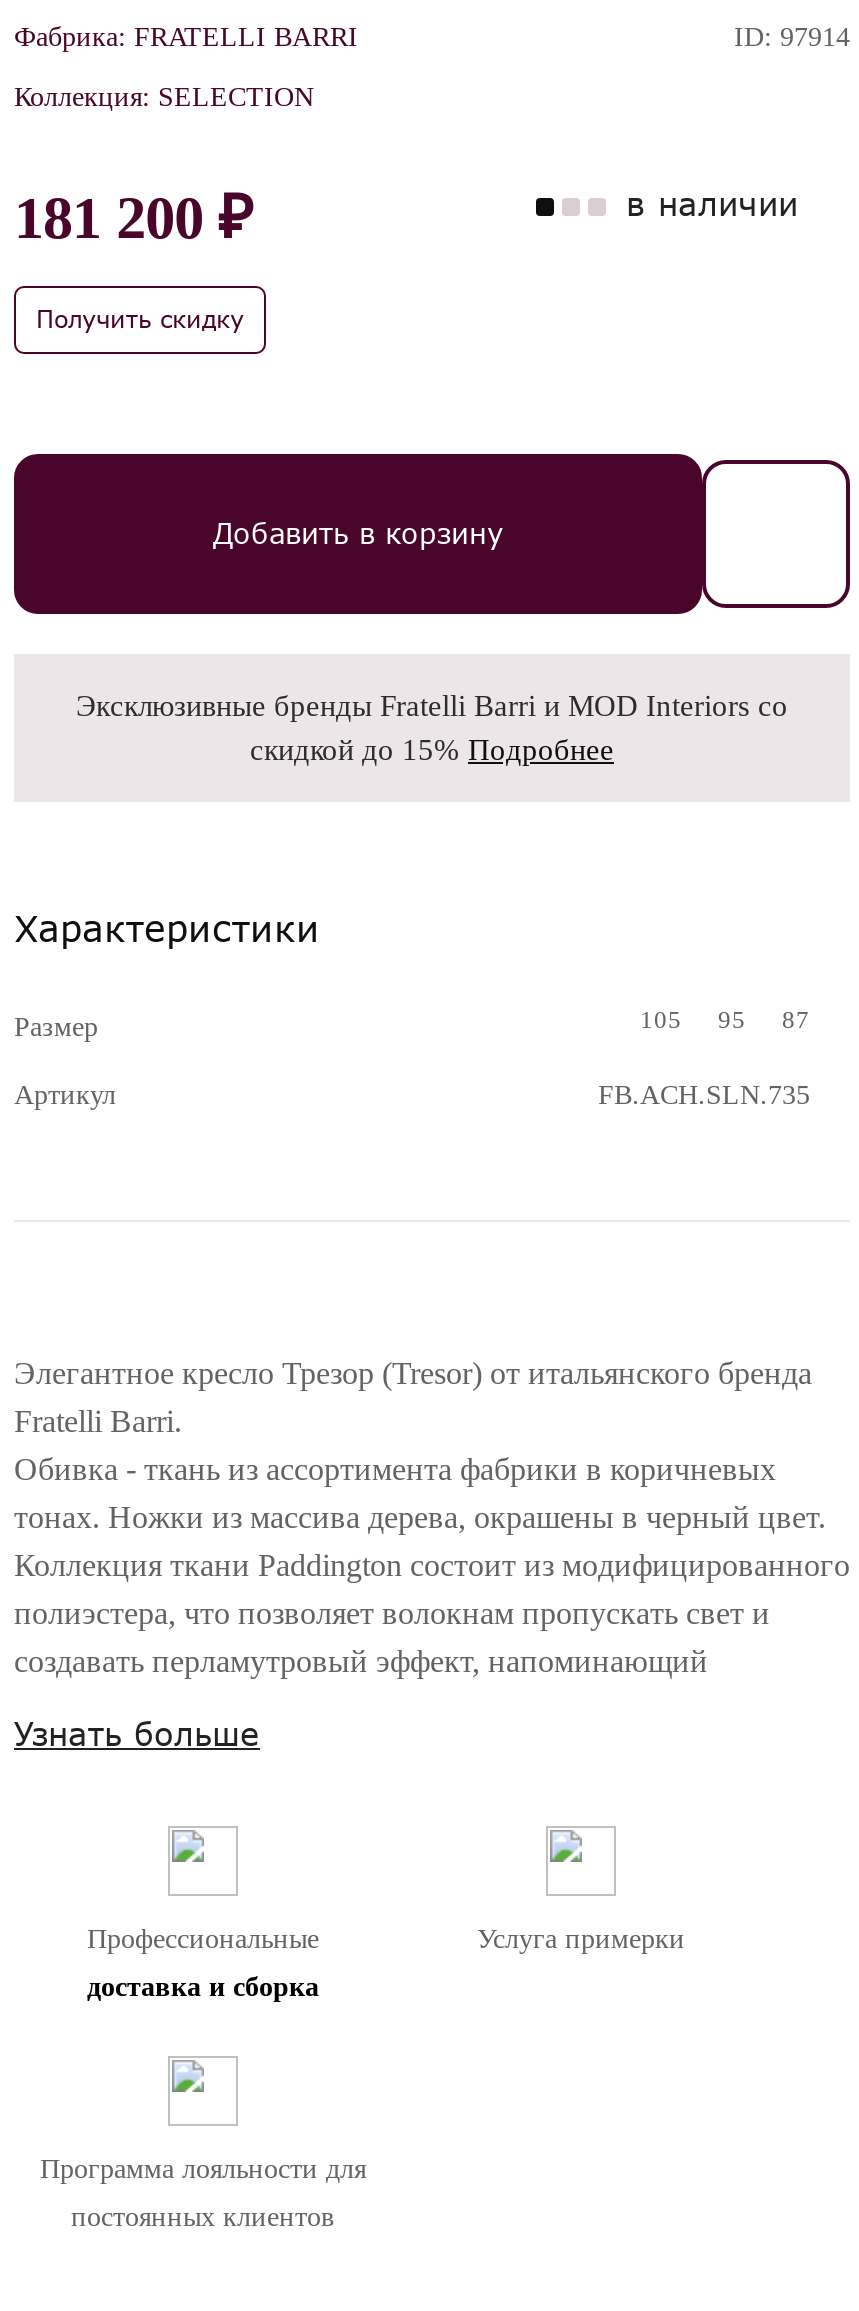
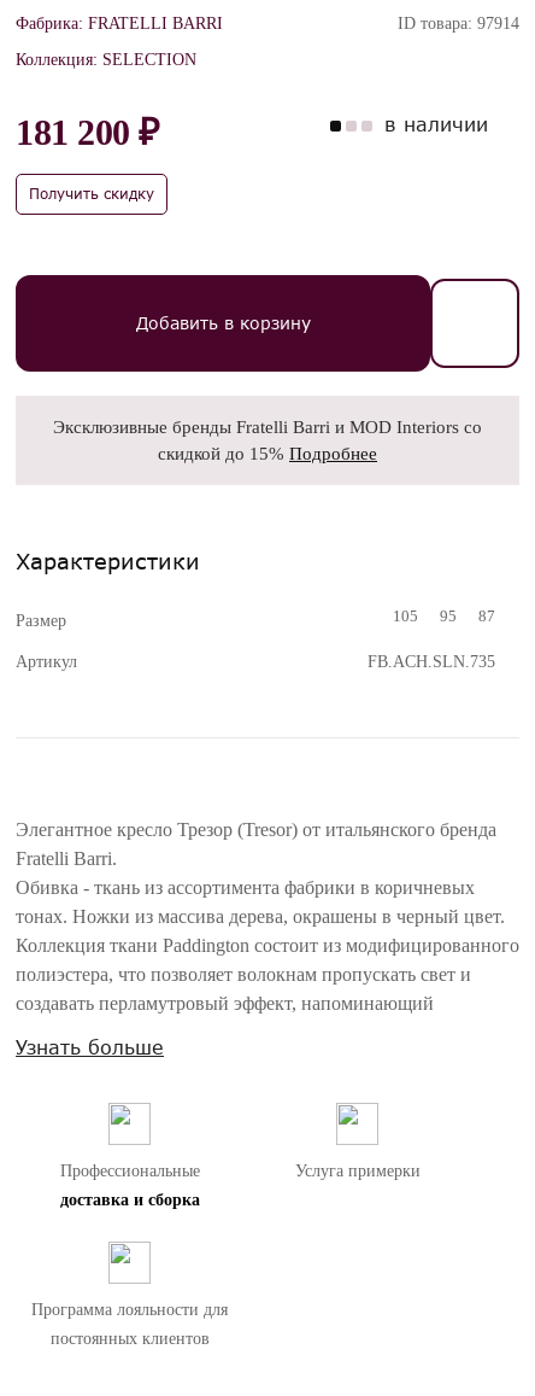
[734,22,850,52] ID: 97914 -> [398,14,519,33] ID товара: 97914

